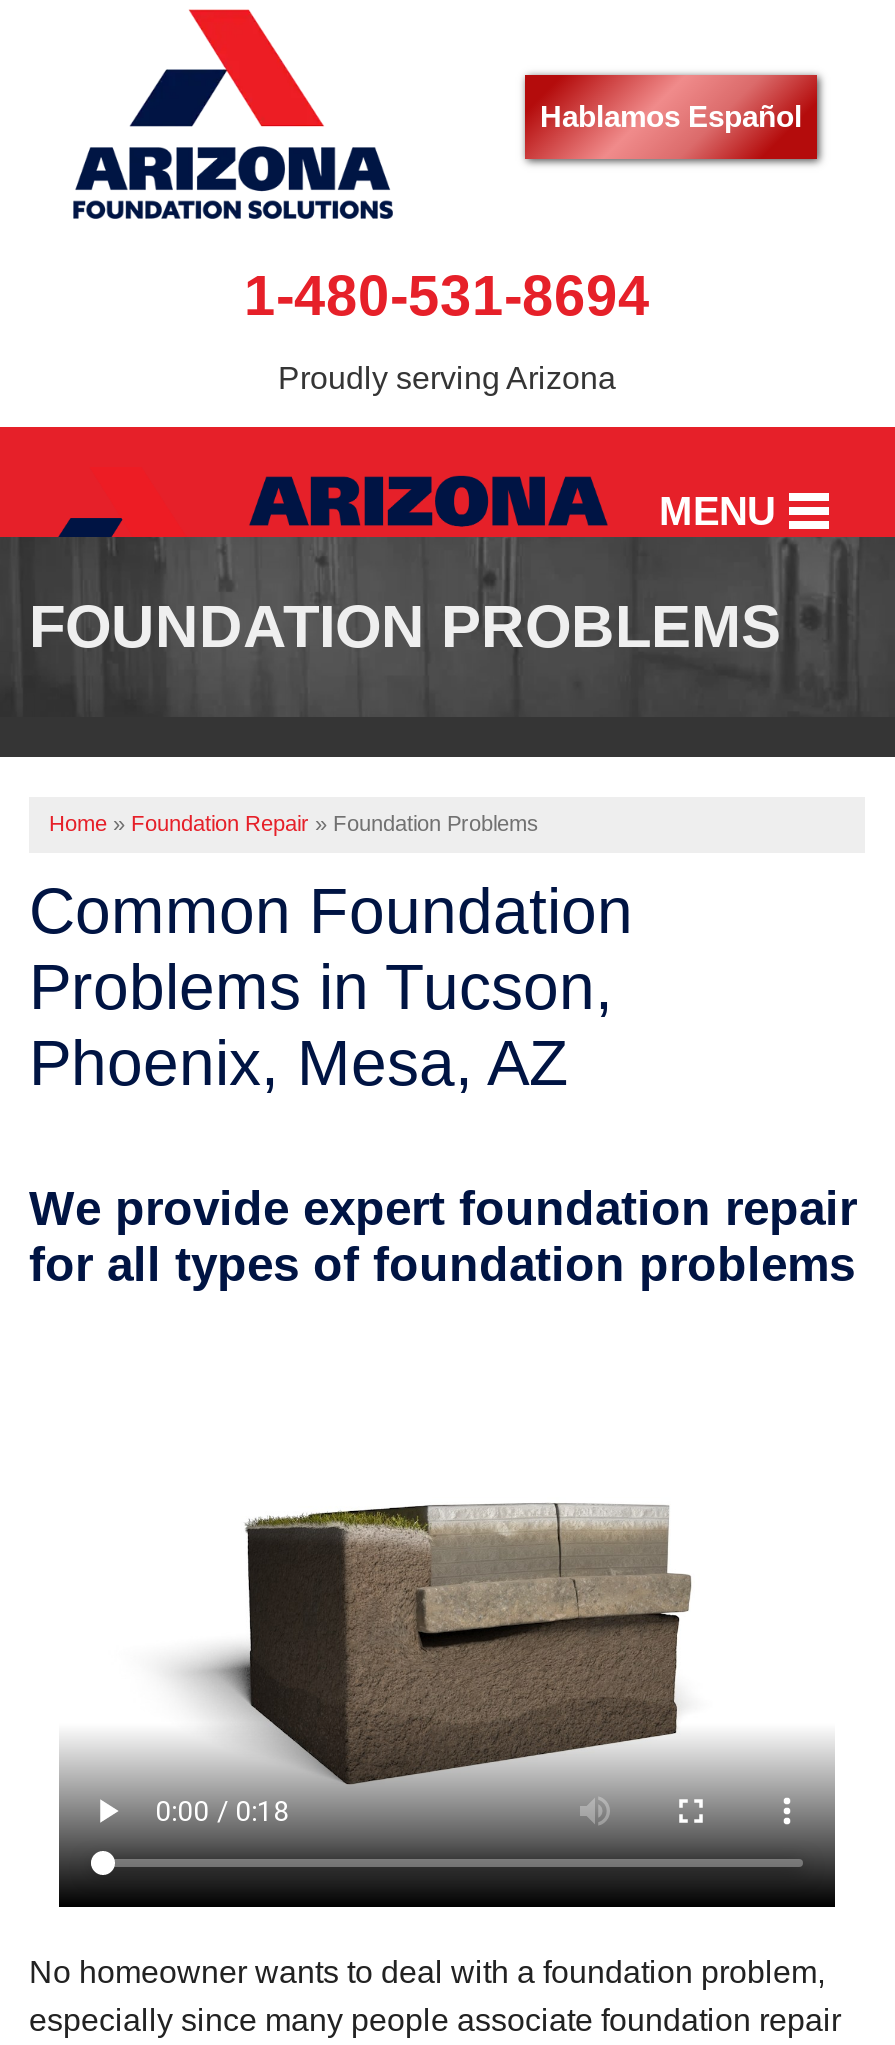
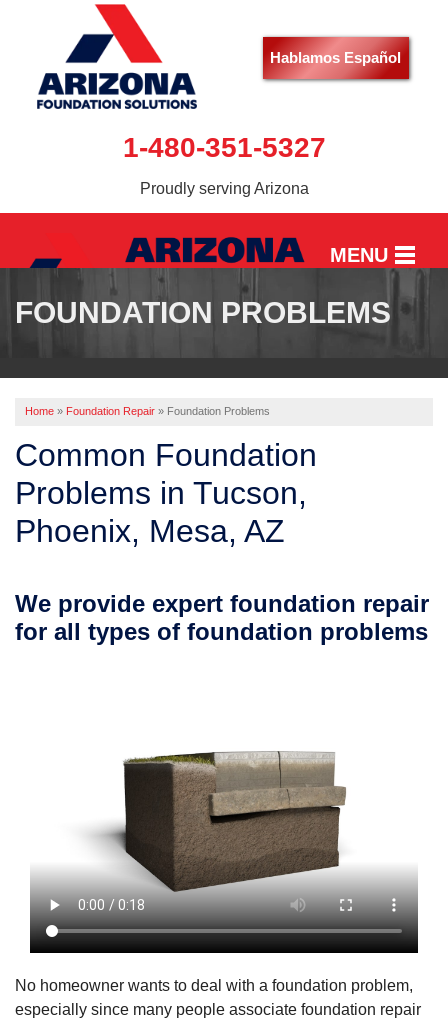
[244,265,650,327] 1-480-531-8694 -> [122,132,325,163] 1-480-351-5327

